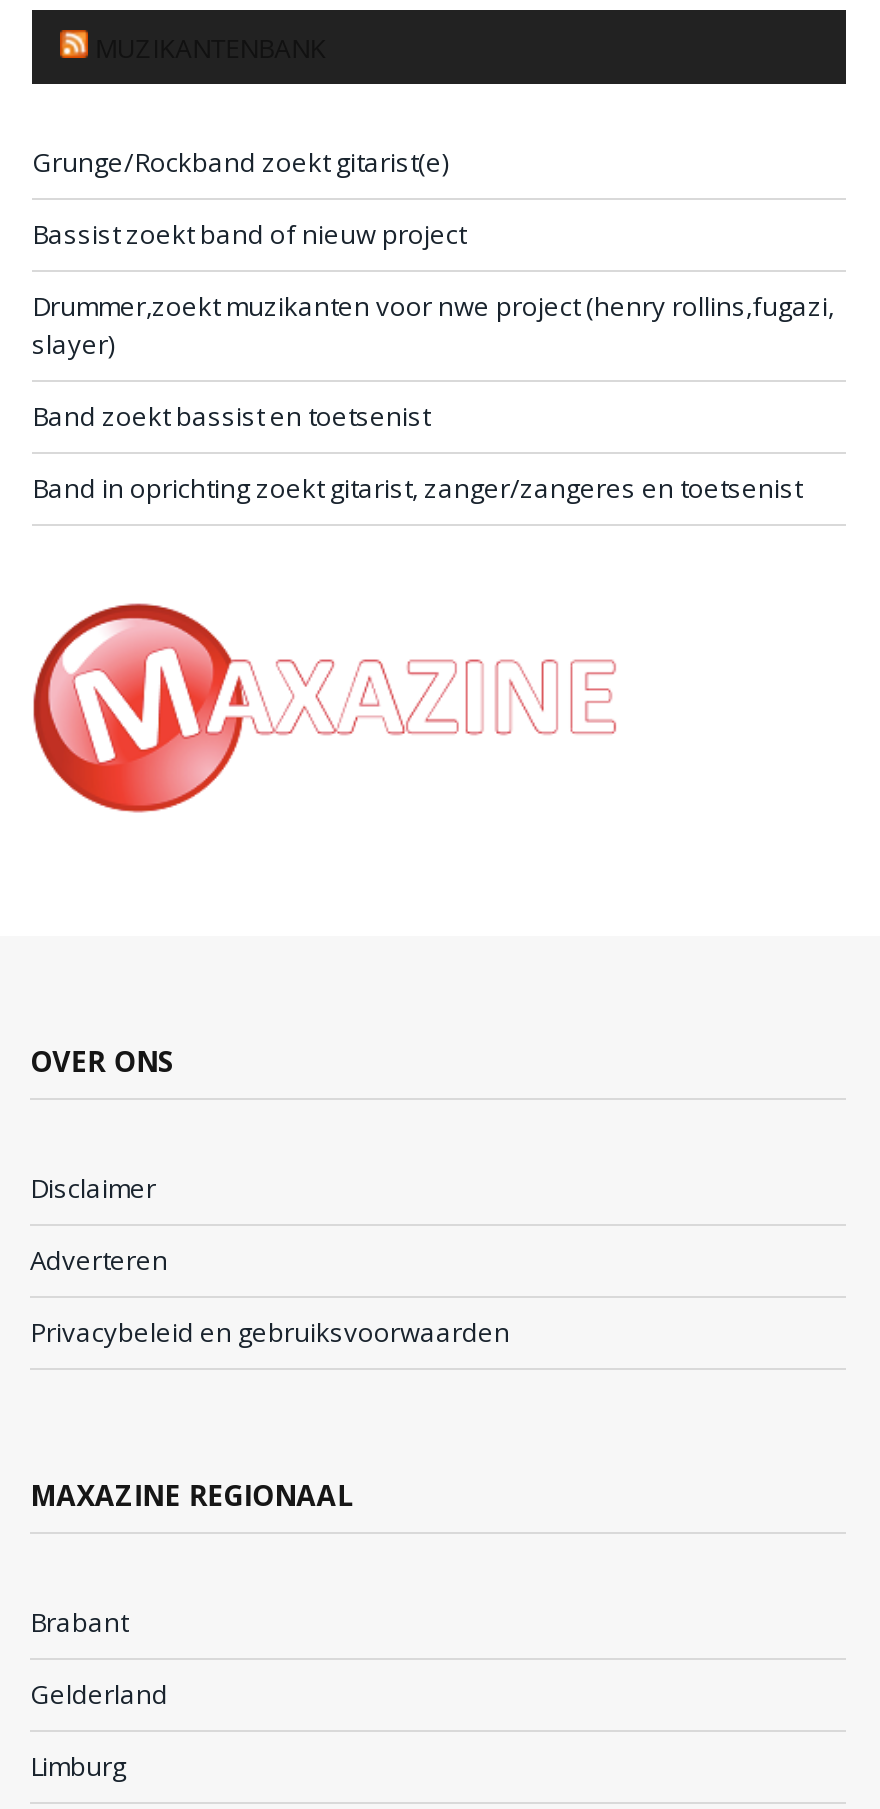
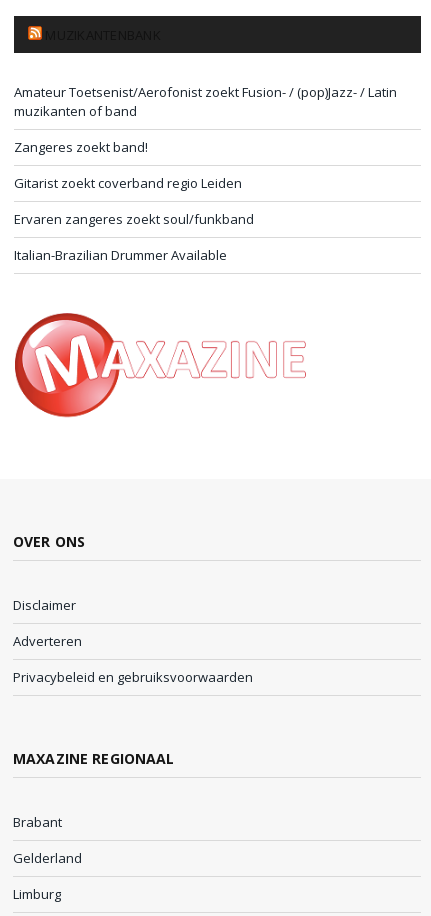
[32,144,448,180] Grunge/Rockband zoekt gitarist(e) -> [14,83,397,120] Amateur Toetsenist/Aerofonist zoekt Fusion- / (pop)Jazz- / Latin | muzikanten of band
[32,216,466,252] Bassist zoekt band of nieuw project -> [14,138,148,156] Zangeres zoekt band!
[32,288,834,362] Drummer,zoekt muzikanten voor nwe project (henry rollins,fugazi, | slayer) -> [14,174,242,192] Gitarist zoekt coverband regio Leiden
[32,398,430,434] Band zoekt bassist en toetsenist -> [14,210,254,228] Ervaren zangeres zoekt soul/funkband
[32,470,802,506] Band in oprichting zoekt gitarist, zanger/zangeres en toetsenist -> [14,246,227,264] Italian-Brazilian Drummer Available

